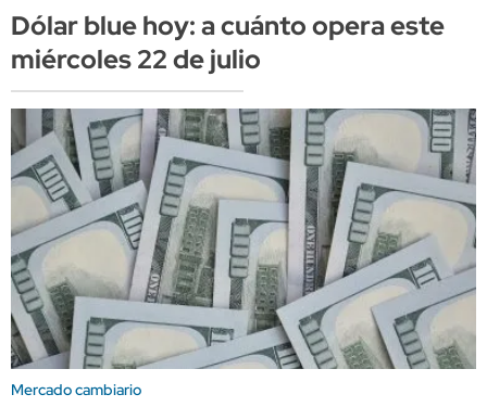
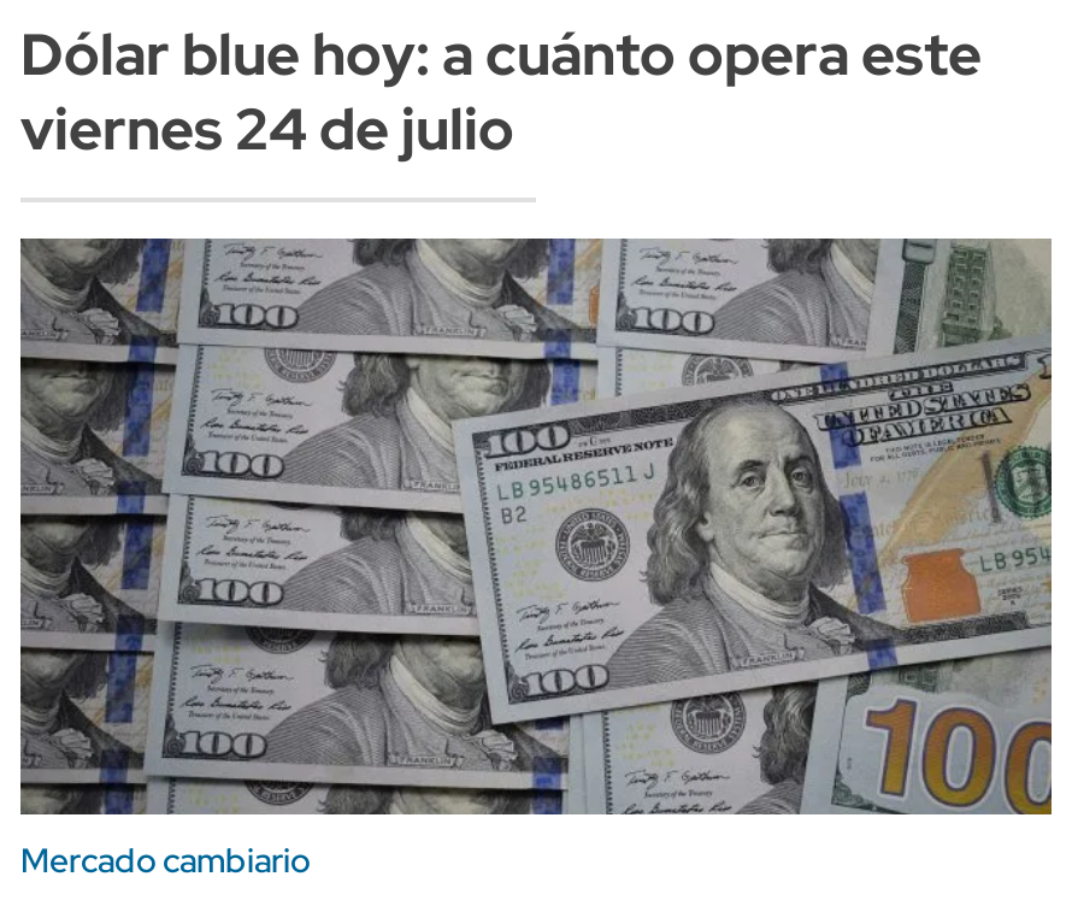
[11,42,261,76] miércoles 22 de julio -> [20,90,514,165] viernes 24 de julio
[10,107,477,369] [image] -> [20,237,1052,816] [image]

